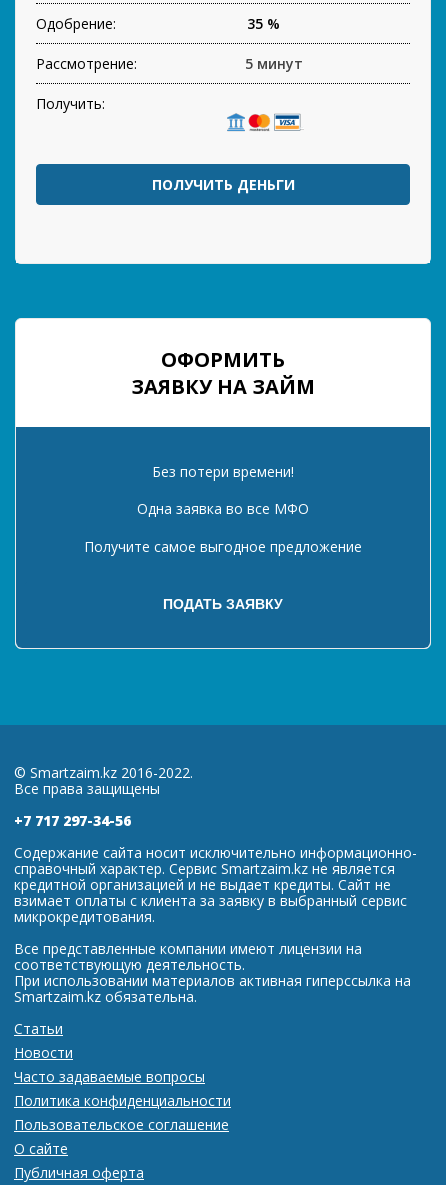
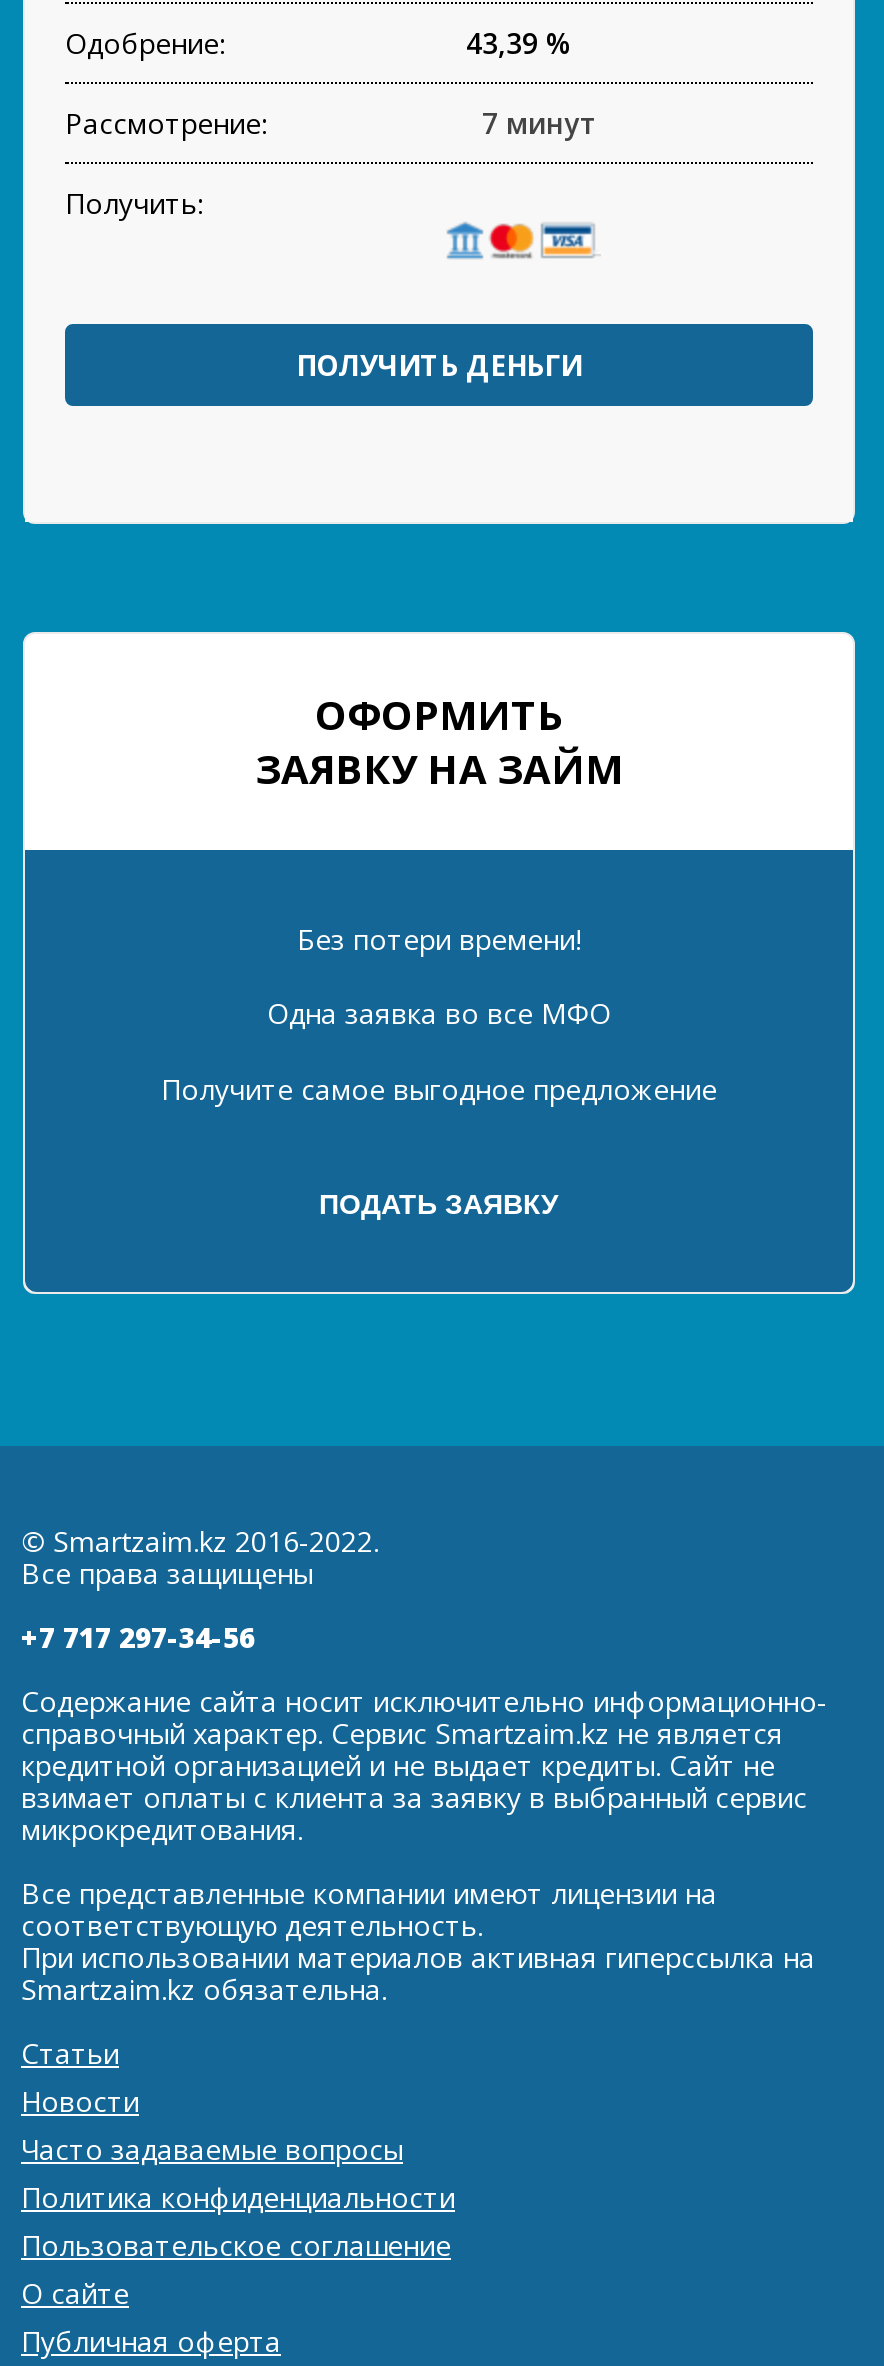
[246,14,279,33] 35 % -> [466,24,572,62] 43,39 %
[244,54,302,73] 5 минут -> [482,104,598,142] 7 минут

